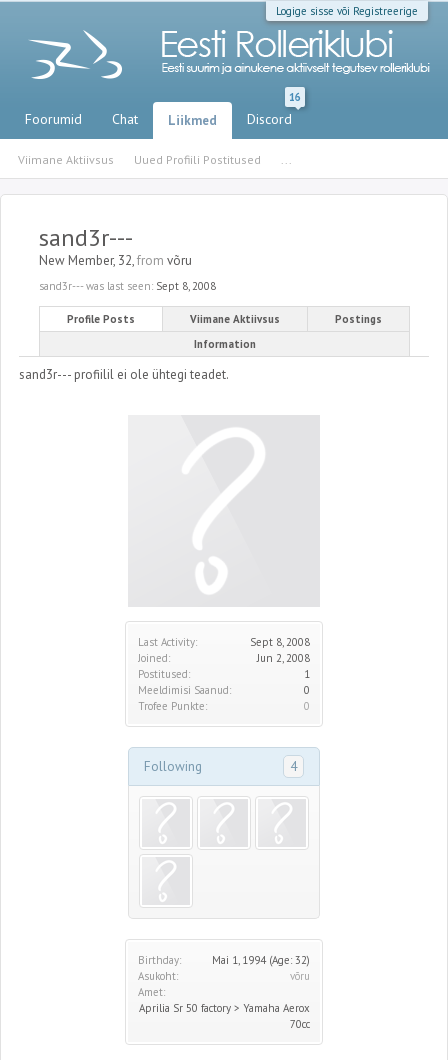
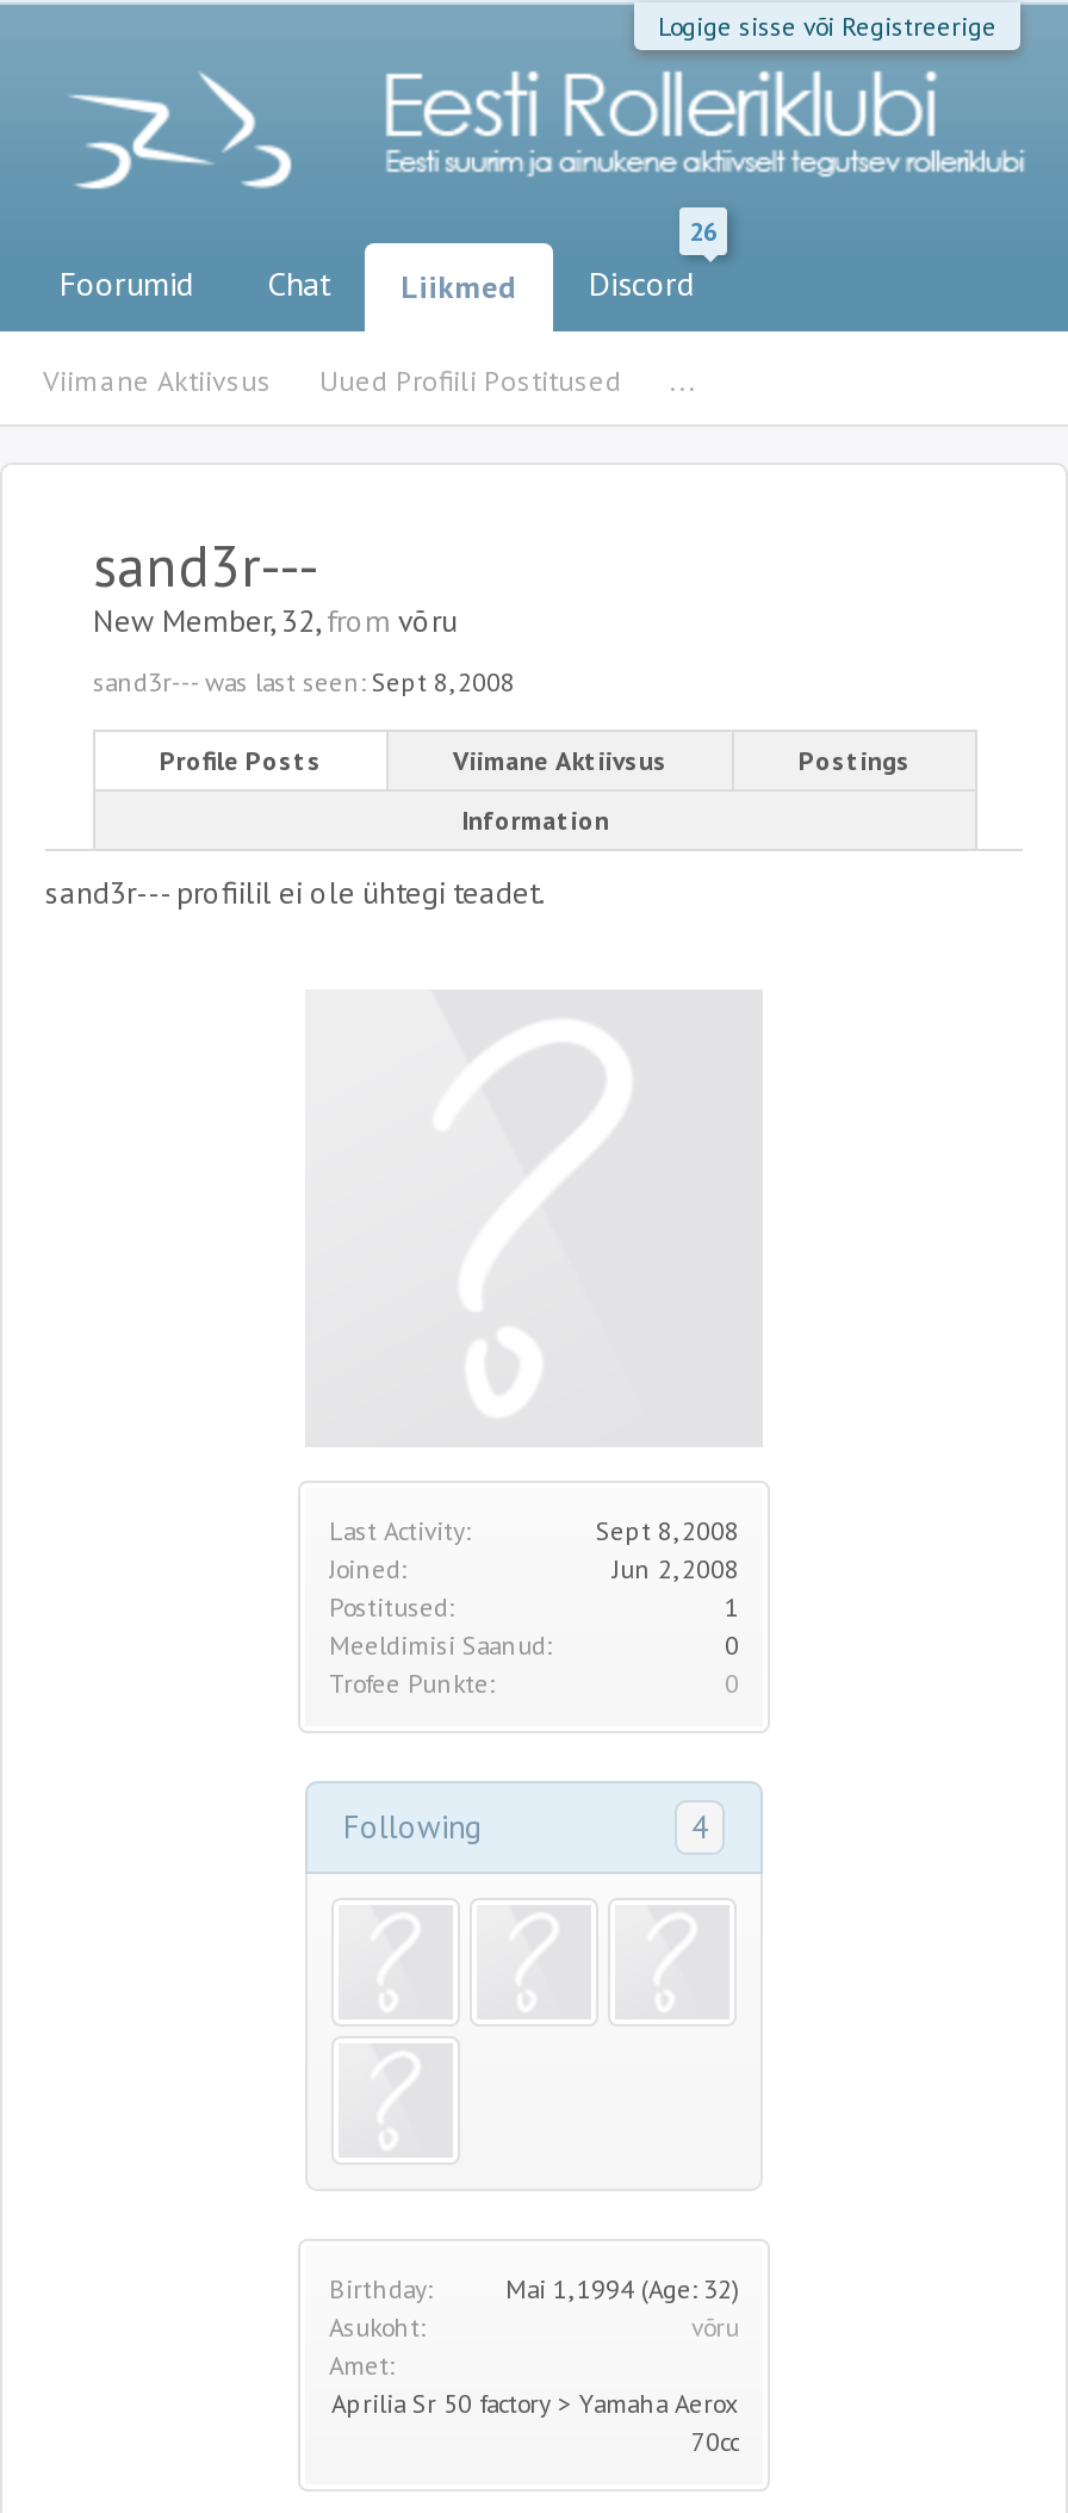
[289,90,301,104] 16 -> [689,215,718,248] 26

